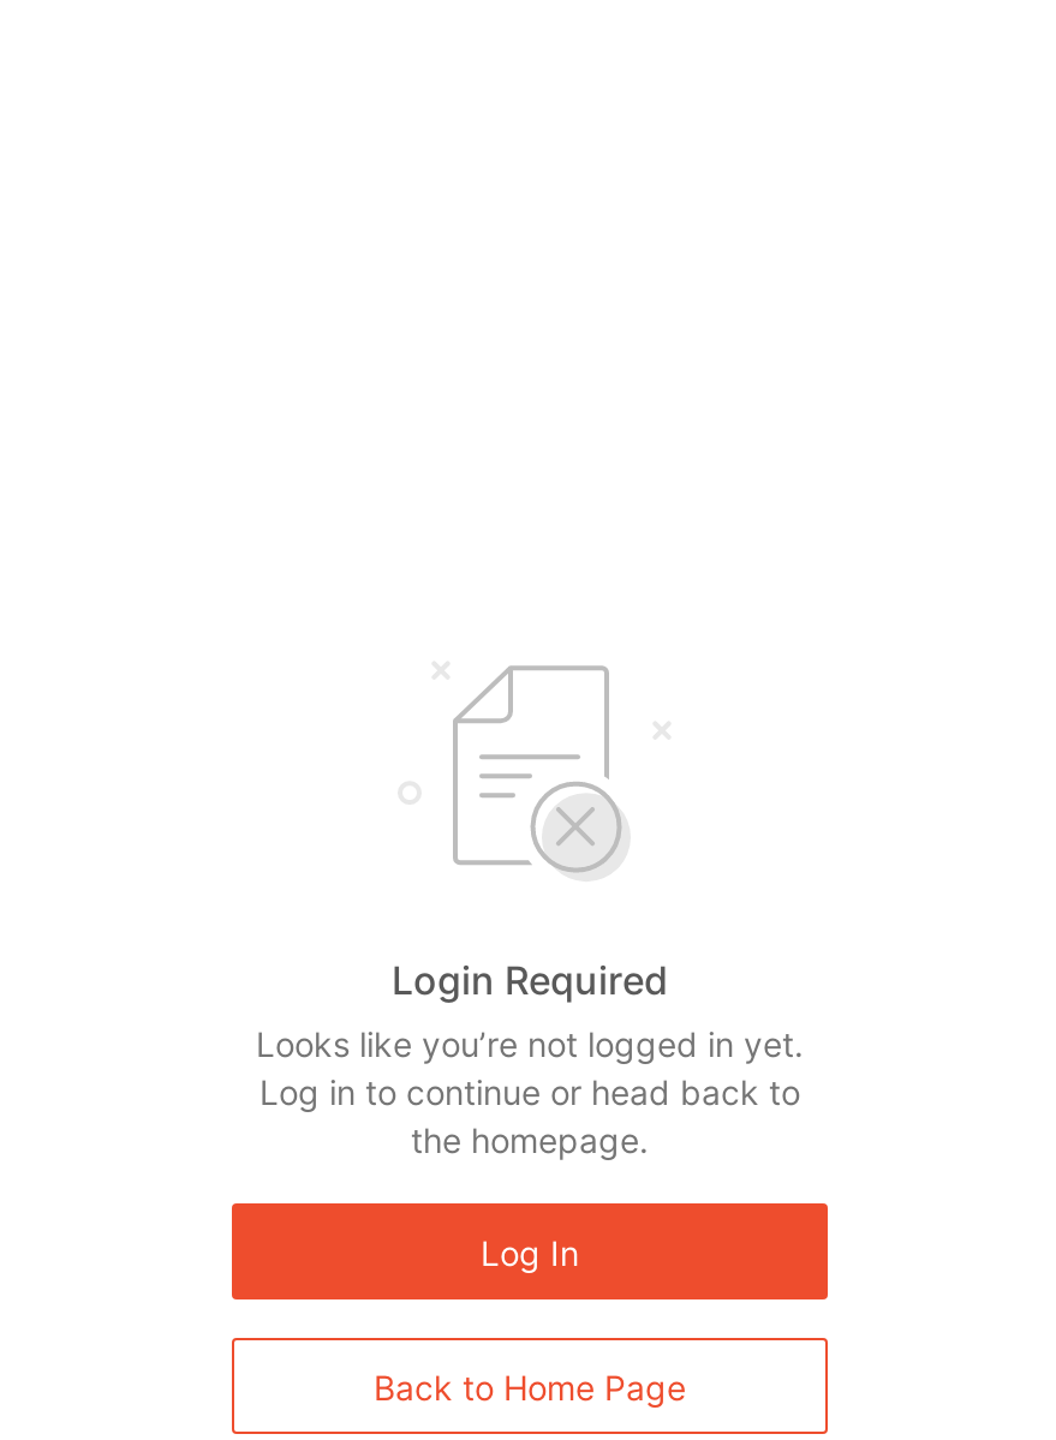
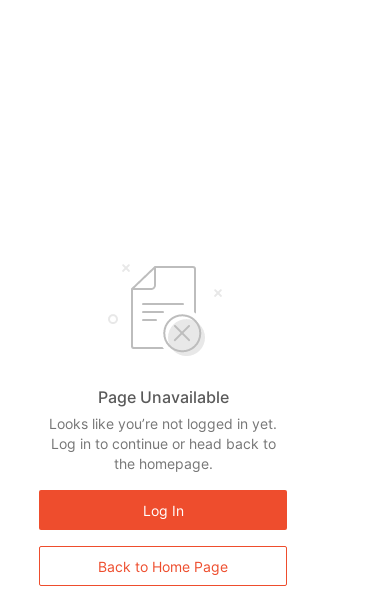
[392,956,668,1004] Login Required -> [97,387,228,407] Page Unavailable

